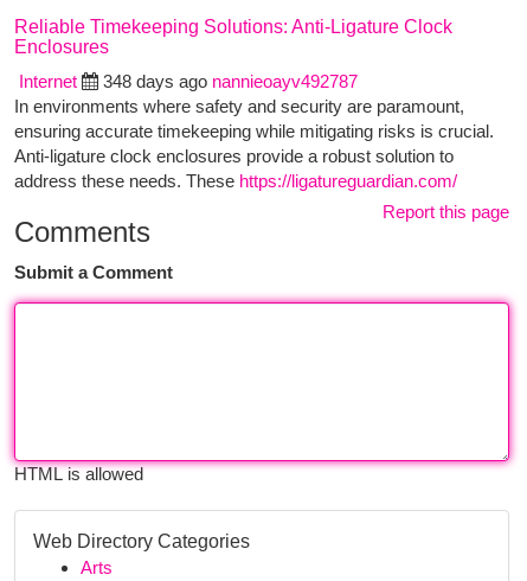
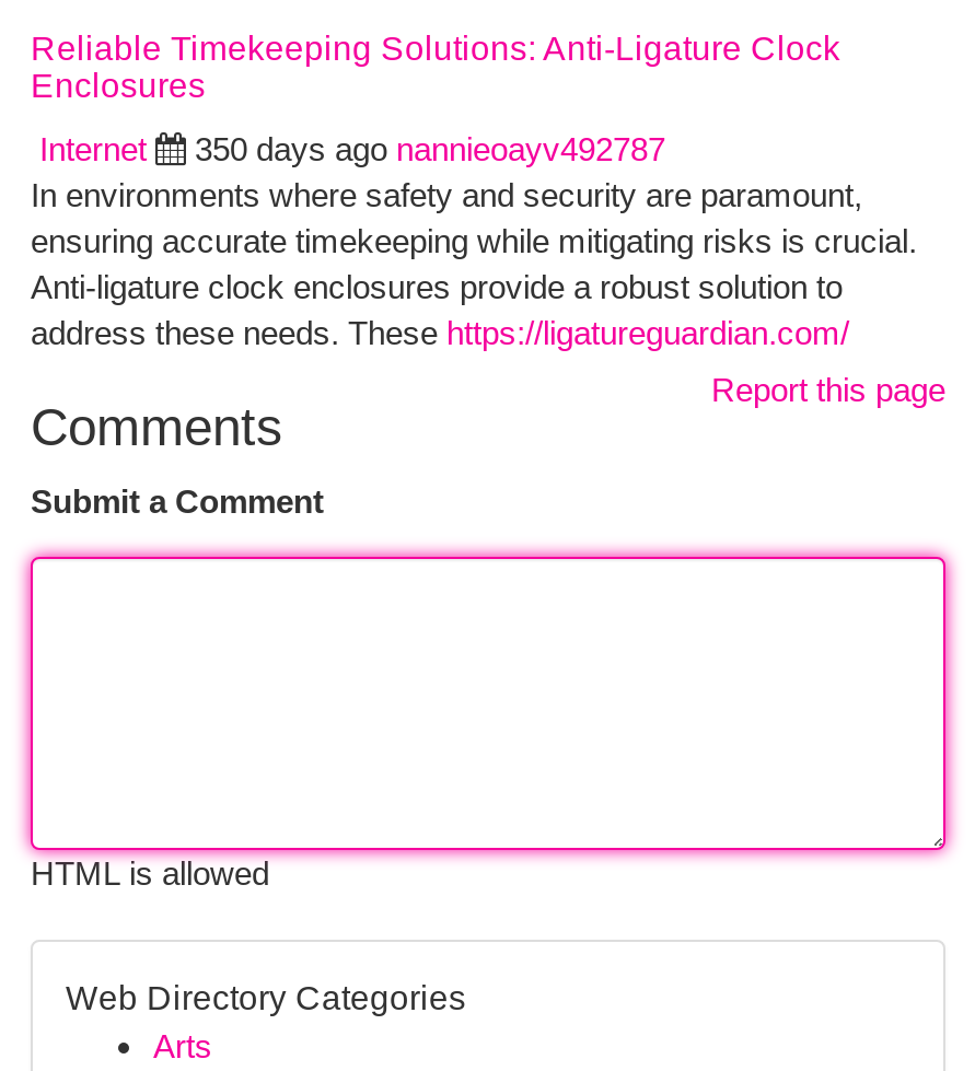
[103,71,358,91] 348 days ago nannieoayv492787 -> [195,130,665,167] 350 days ago nannieoayv492787

